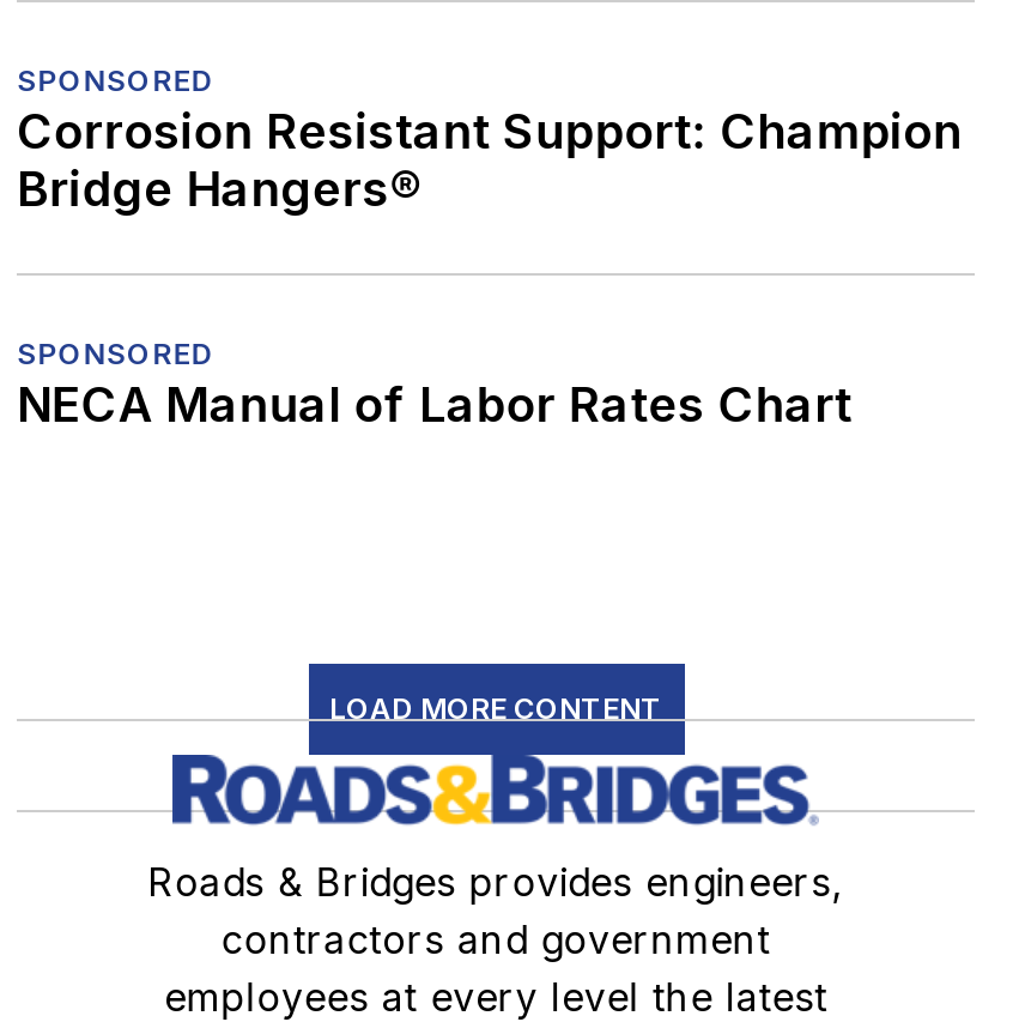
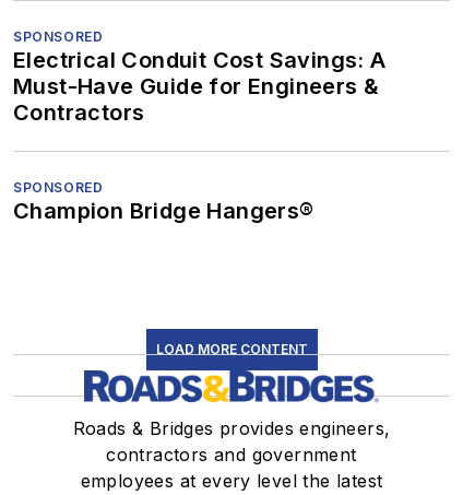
[17,103,962,218] Corrosion Resistant Support: Champion | Bridge Hangers® -> [13,47,386,126] Electrical Conduit Cost Savings: A | Must-Have Guide for Engineers & | Contractors
[17,376,852,434] NECA Manual of Labor Rates Chart -> [13,198,314,224] Champion Bridge Hangers®

